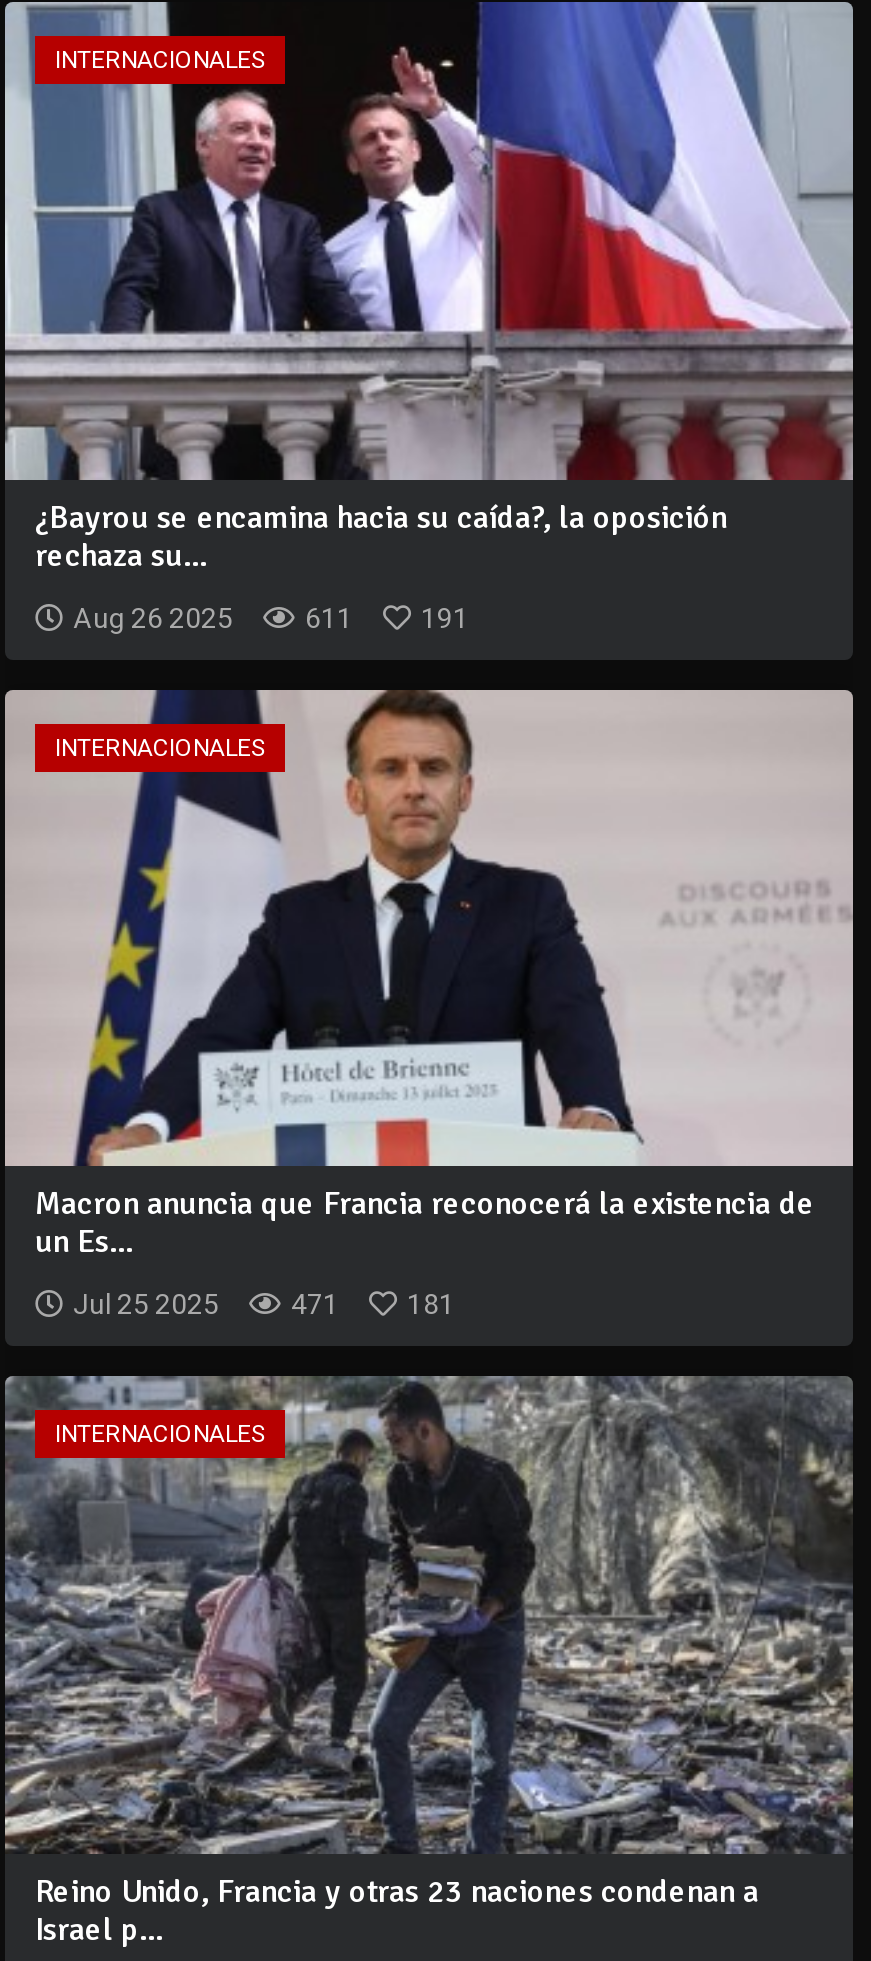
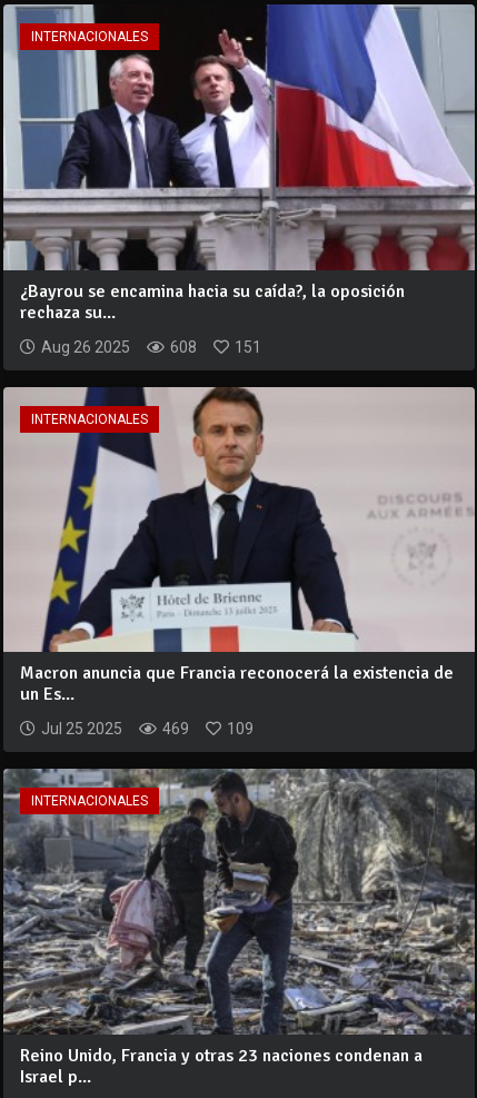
[305,601,353,633] 611 -> [170,338,197,355] 608
[421,601,469,633] 191 -> [235,338,261,355] 151
[291,1288,339,1320] 471 -> [162,720,189,738] 469
[407,1288,455,1320] 181 -> [227,720,254,738] 109

